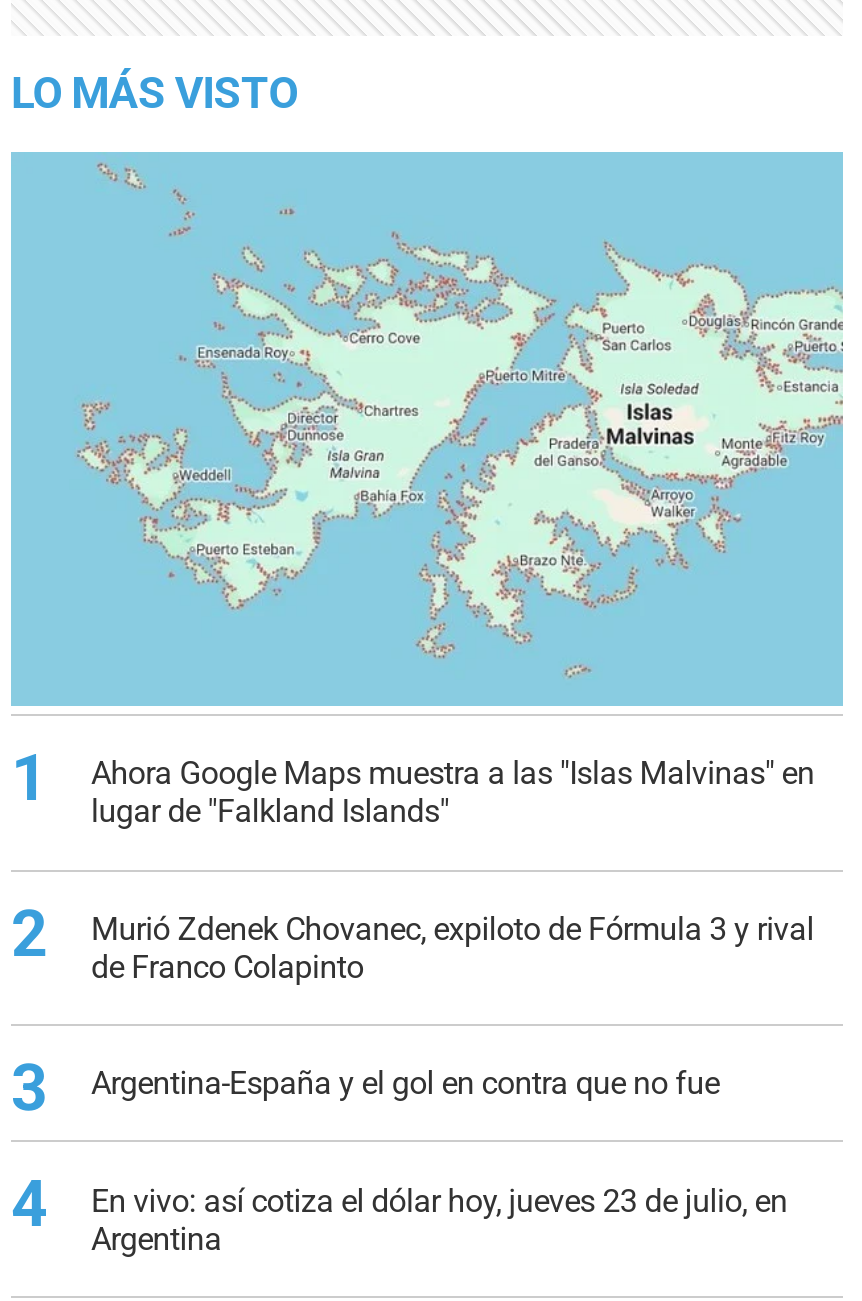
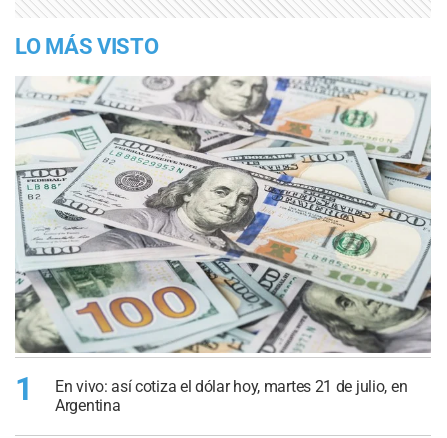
[9,150,845,1243] [image] | Ahora Google Maps muestra a las "Islas Malvinas" en | lugar de "Falkland Islands" | 2 | Murió Zdenek Chovanec, expiloto de Fórmula 3 y rival | de Franco Colapinto | 3 | Argentina-España y el gol en contra que no fue | 4 | En vivo: así cotiza el dólar hoy, jueves 23 de julio, en -> [14,75,432,396] [image] | En vivo: así cotiza el dólar hoy, martes 21 de julio, en

